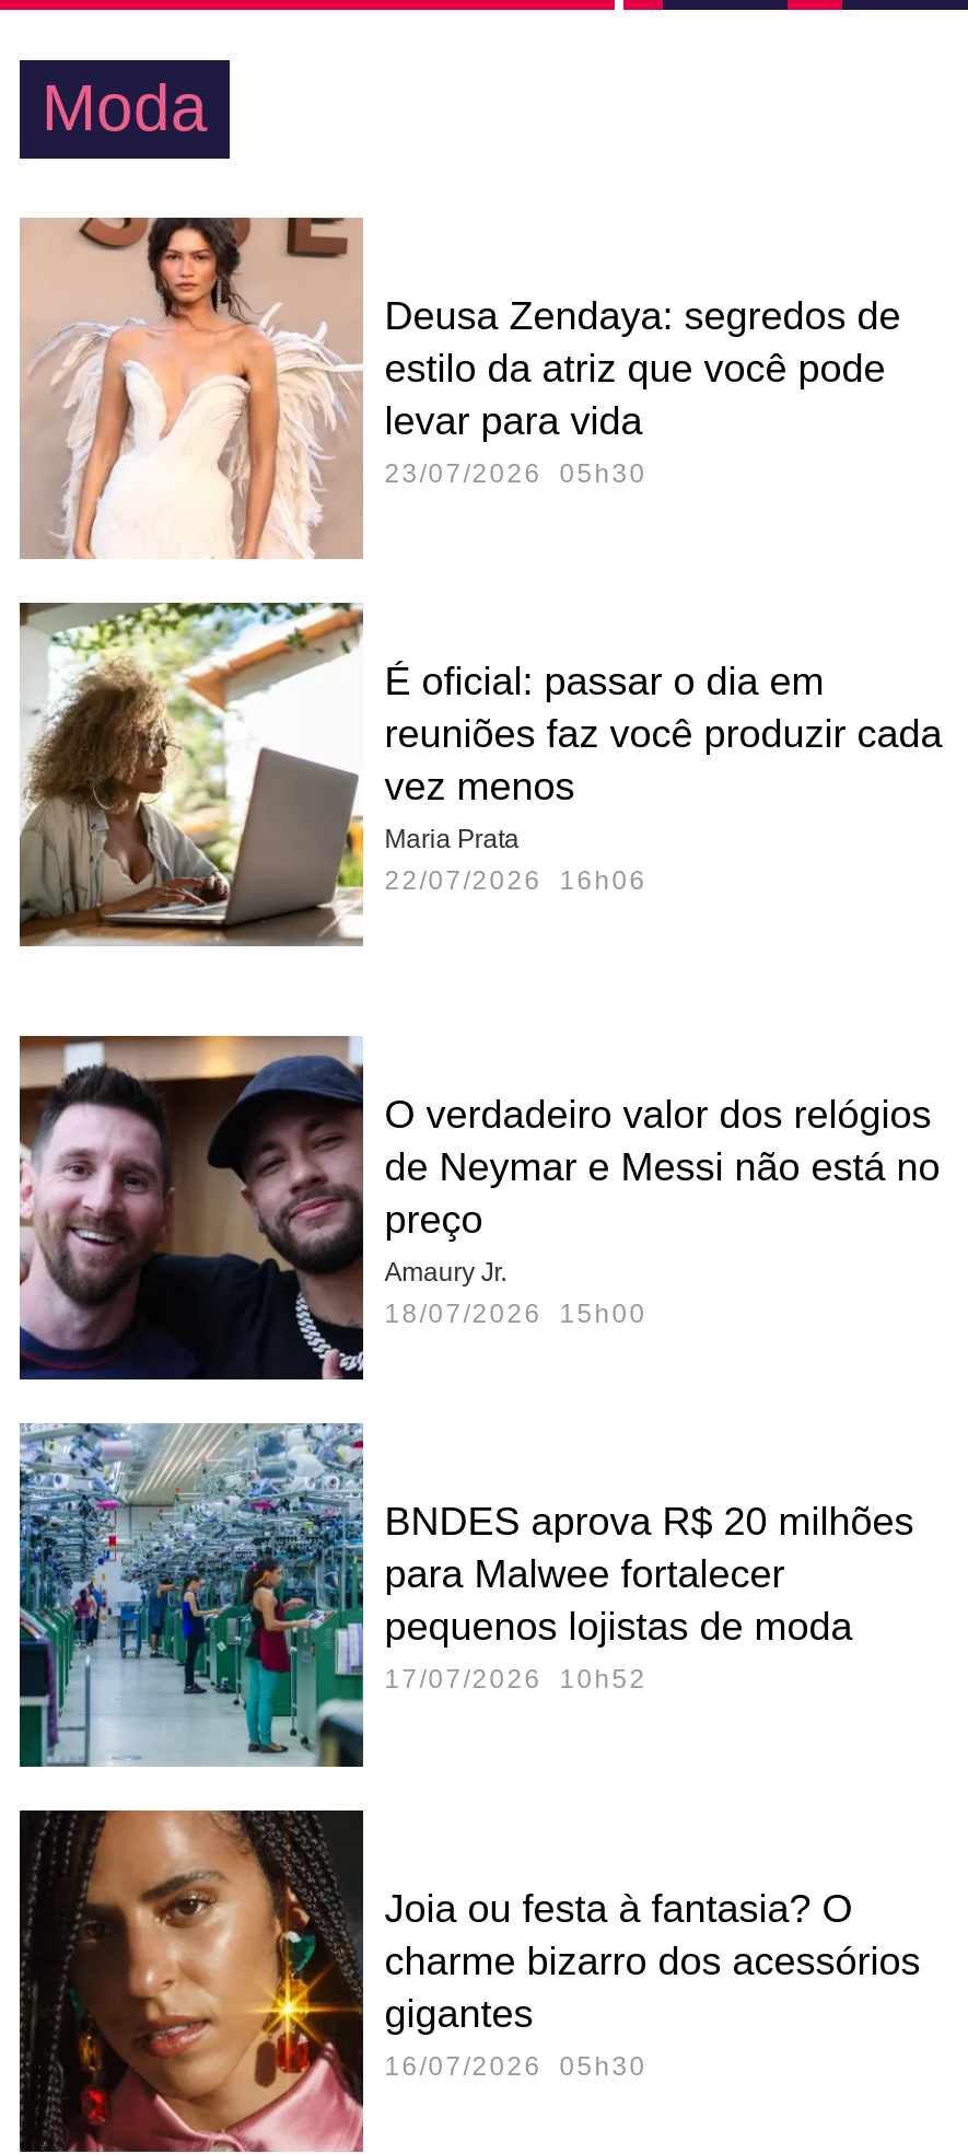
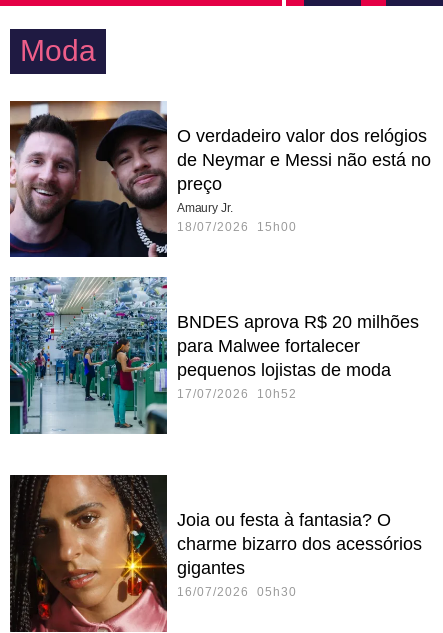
[20,216,901,559] [image] | Deusa Zendaya: segredos de | estilo da atriz que você pode | levar para vida | 23/07/2026 05h30 -> none
[18,601,942,948] [image] | É oficial: passar o dia em | reuniões faz você produzir cada | vez menos | Maria Prata | 22/07/2026 16h06 -> none
moved [15,1032,940,1694] -> [8,99,431,401]: [image] | O verdadeiro valor dos relógios | de Neymar e Messi não está no | ... | pequenos lojistas de moda | 17/07/2026 10h52

